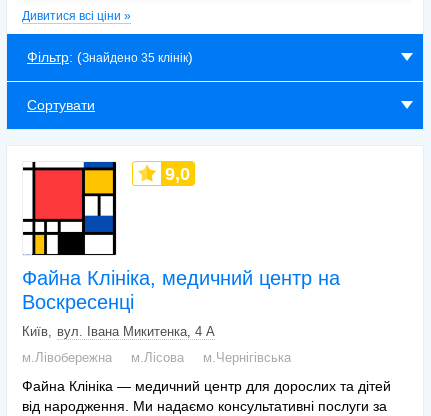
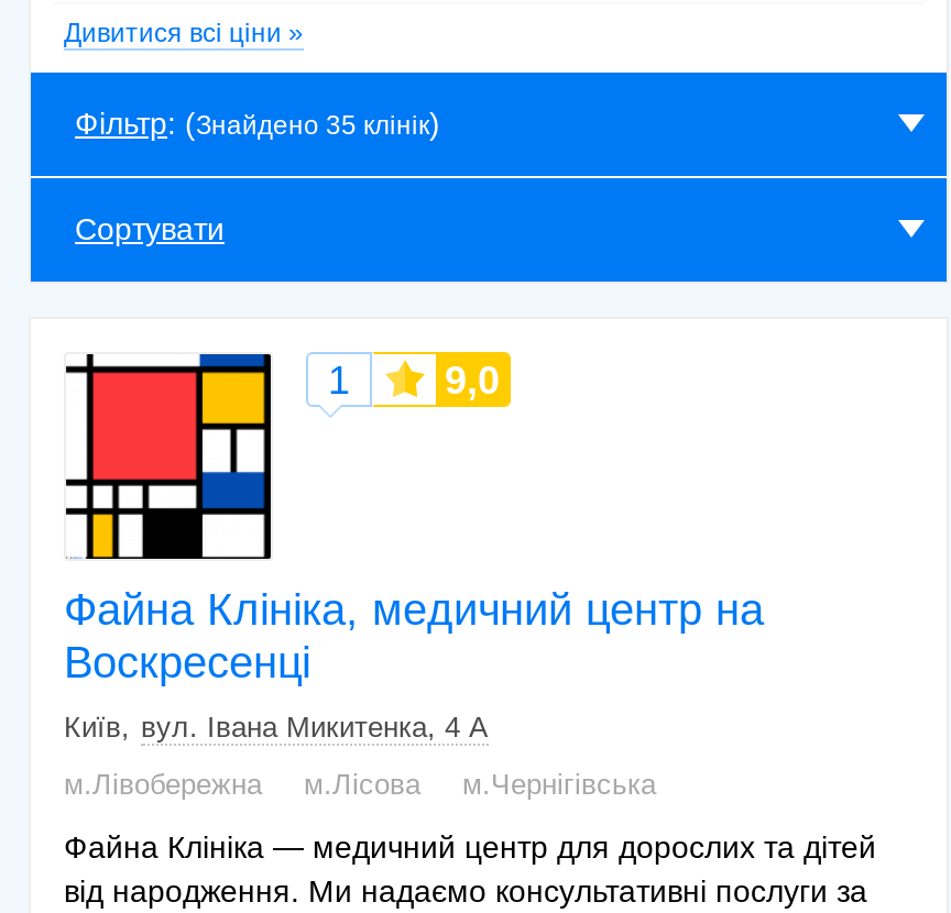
none -> [328,359,350,403] 1

